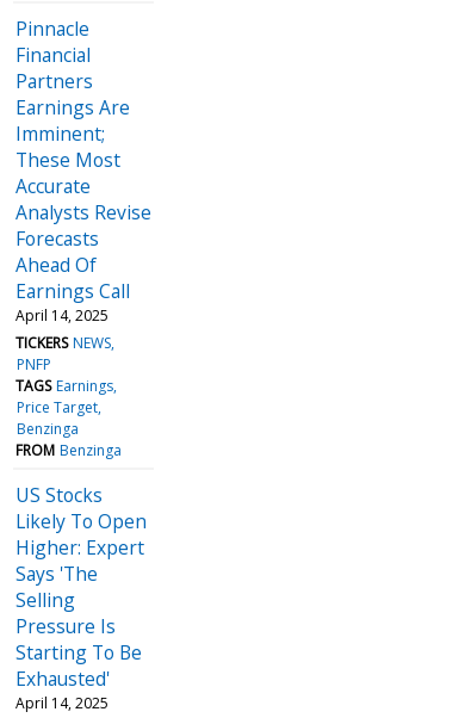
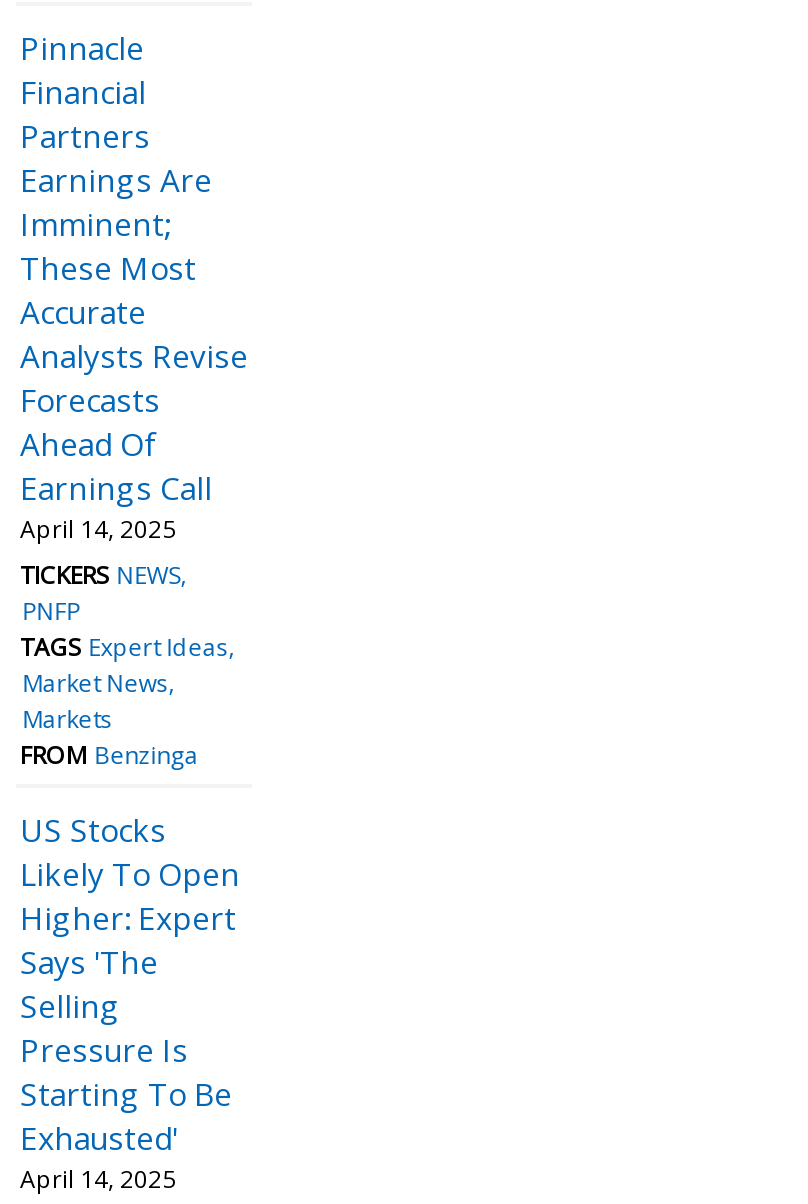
[15,375,114,439] TAGS Earnings | Price Target | Benzinga -> [20,630,228,736] TAGS Expert Ideas | Market News | Markets

